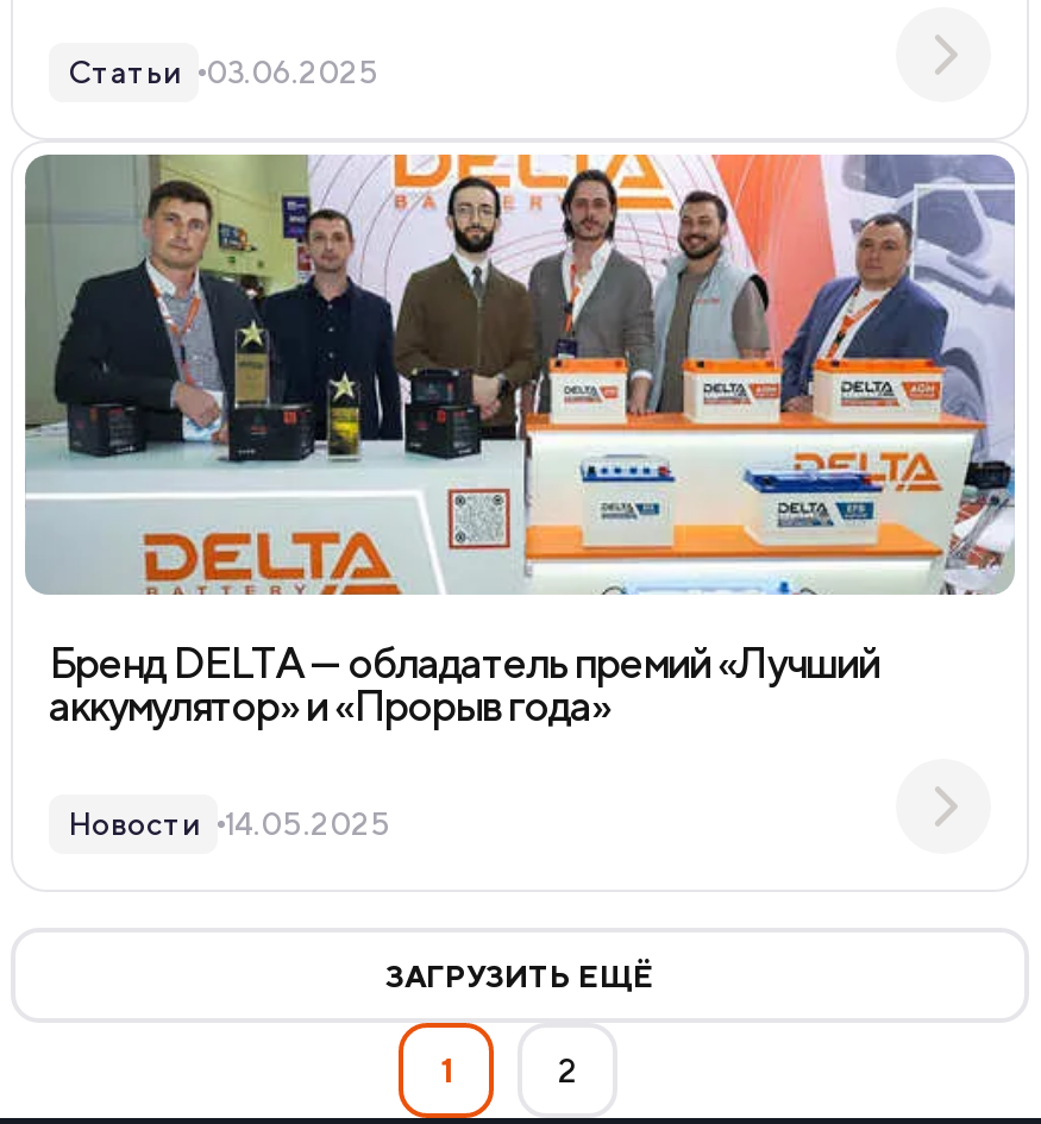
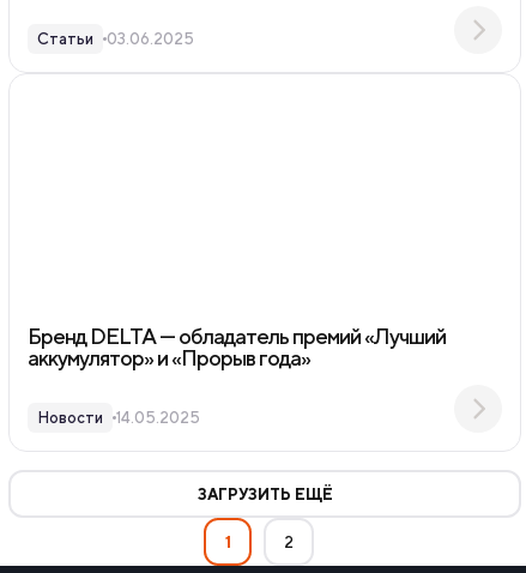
[23,152,1017,597] [image] -> none

